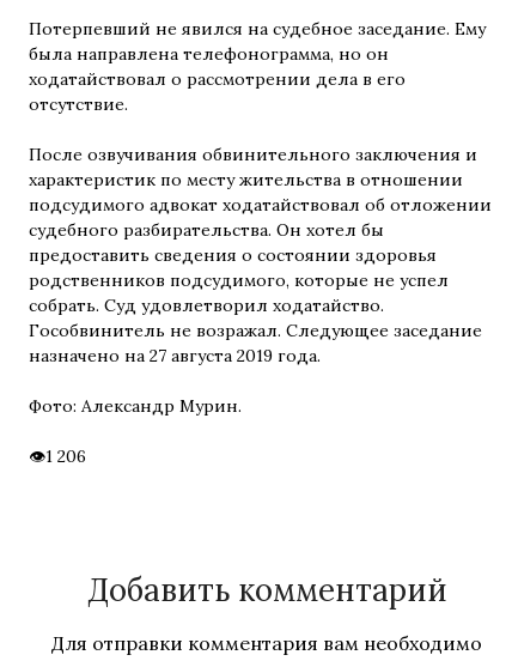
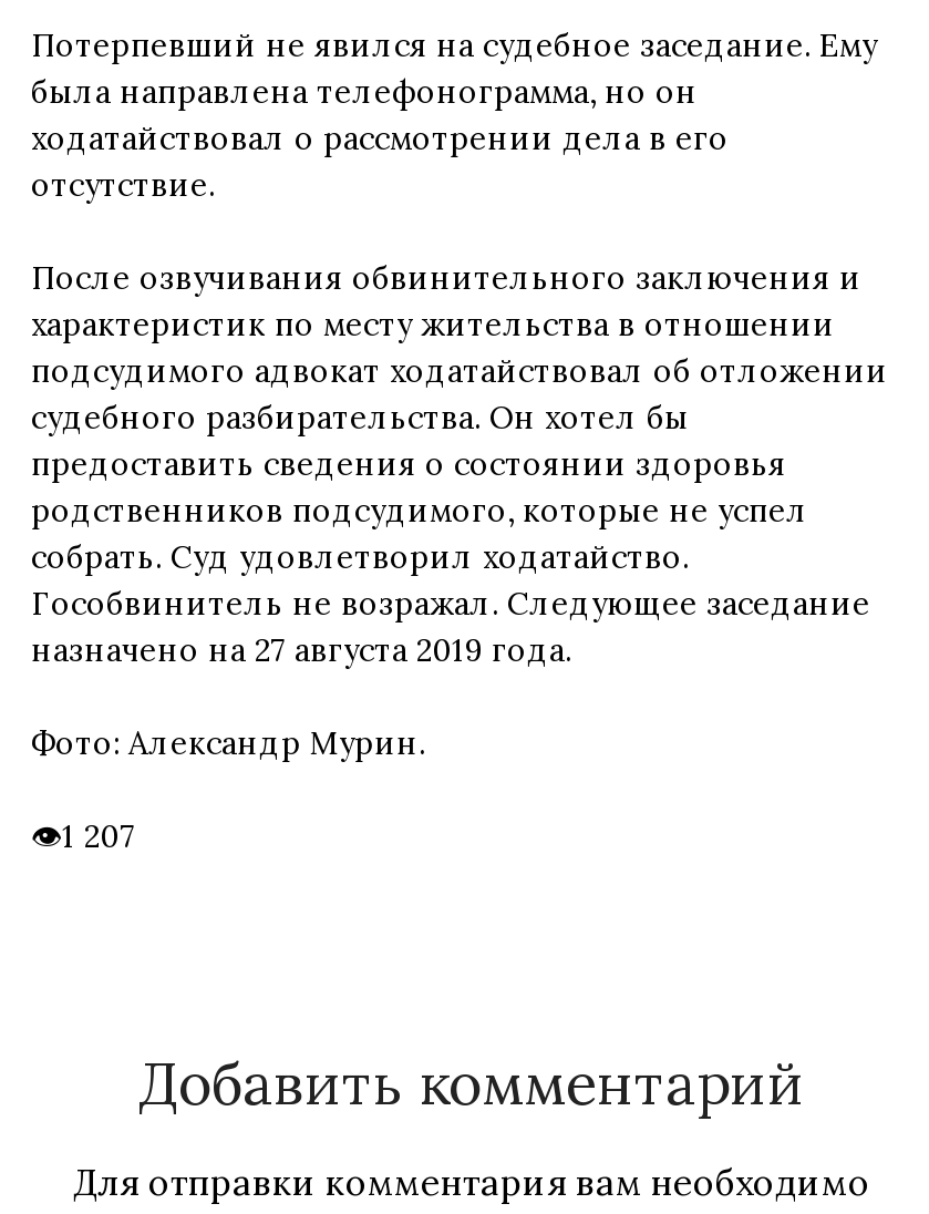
[45,446,86,467] 1 206 -> [62,817,135,857] 1 207

